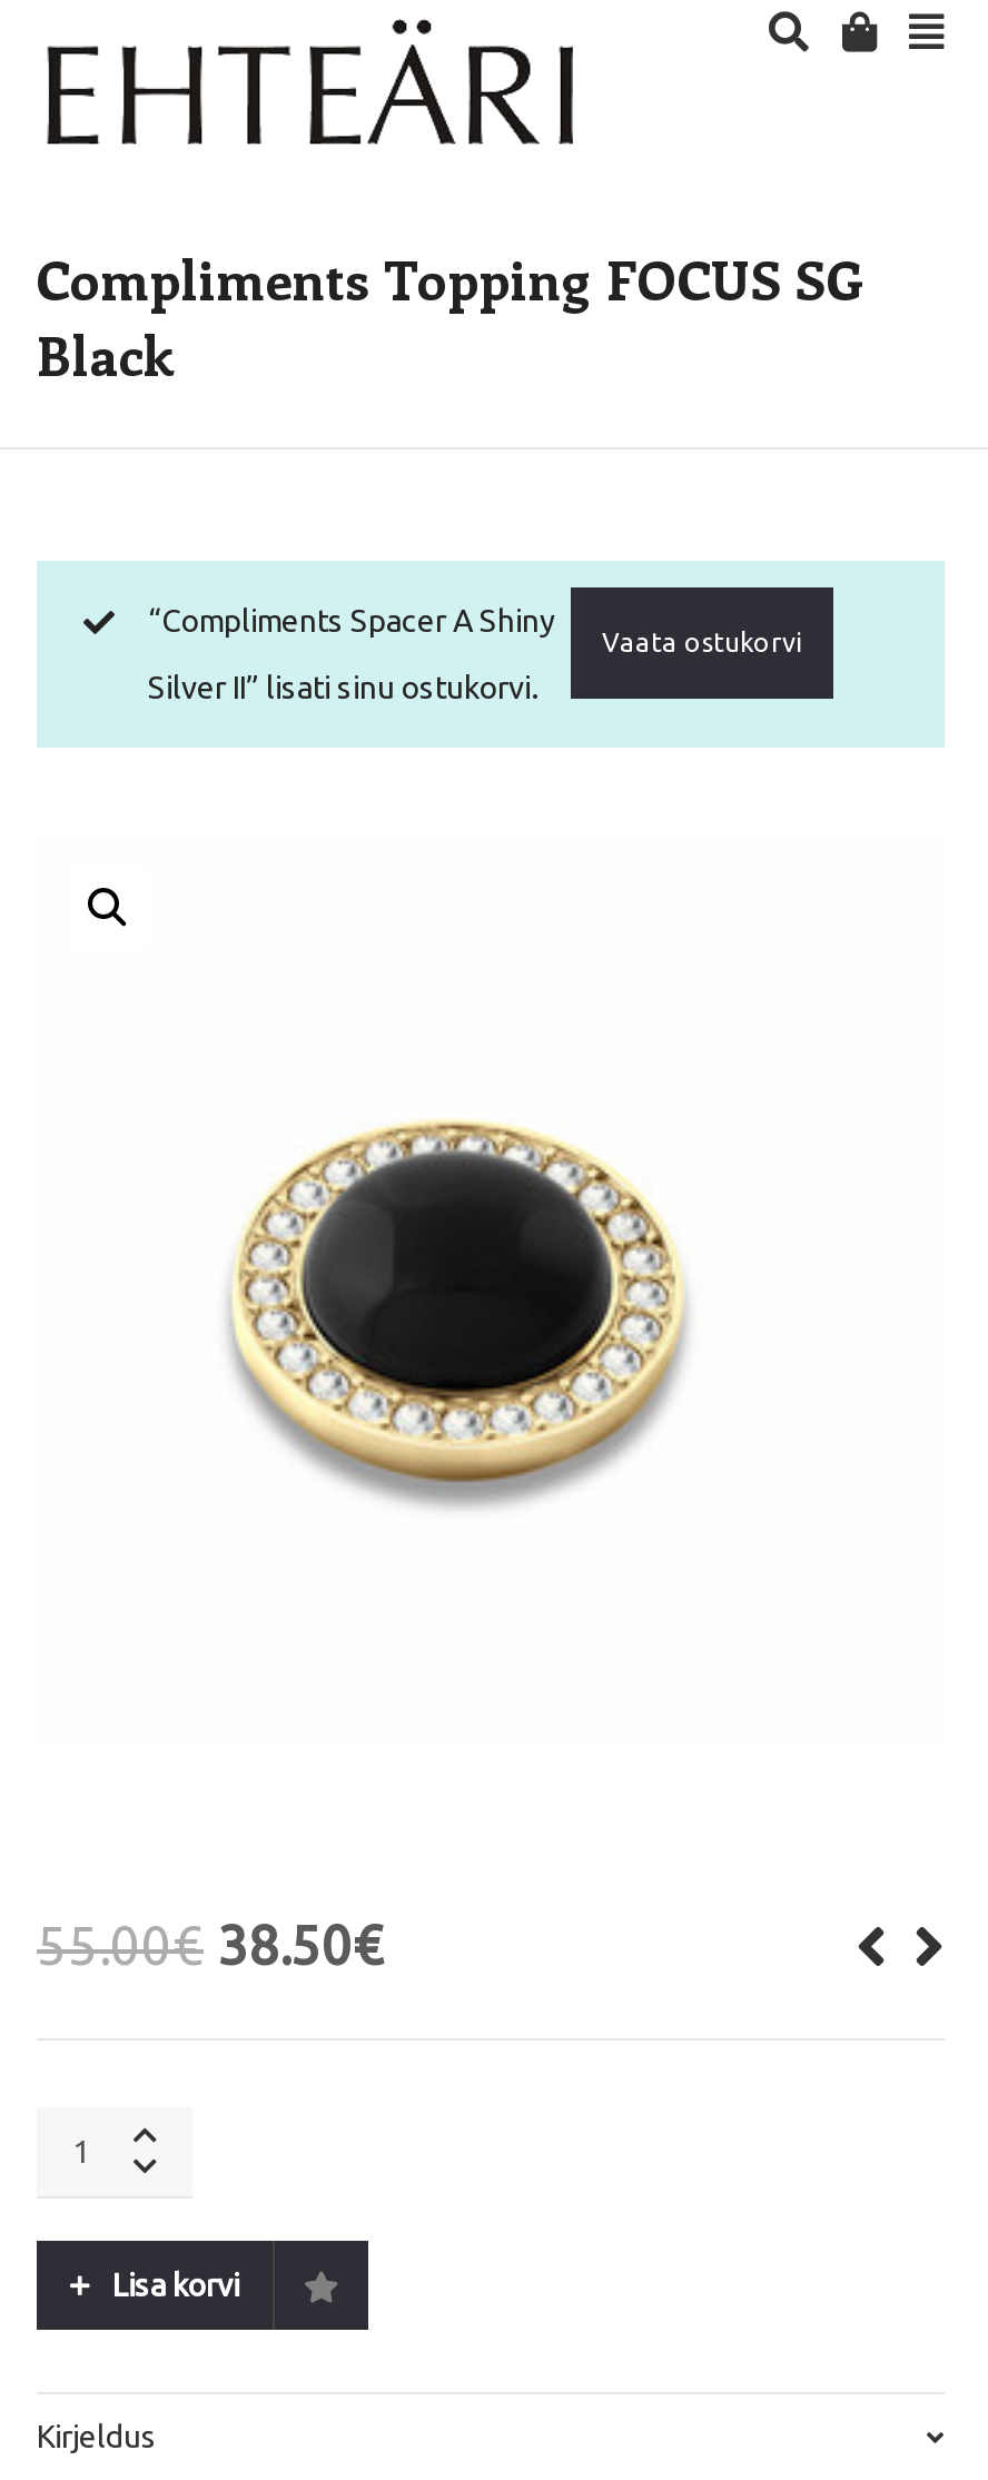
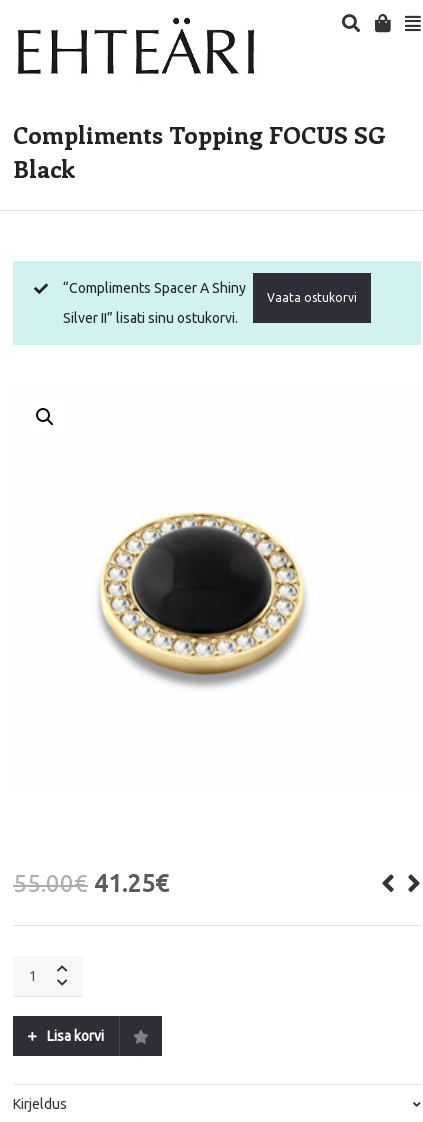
[37,1916,384,1976] 55.00€ 38.50€ -> [13,870,169,897] 55.00€ 41.25€

